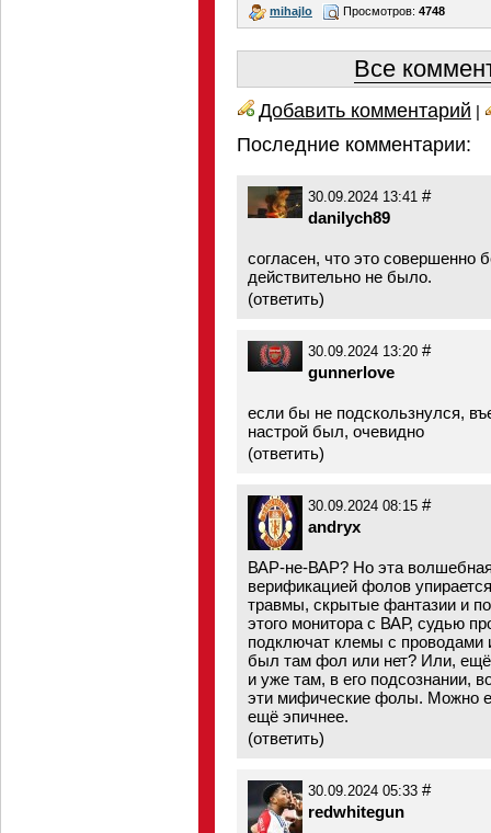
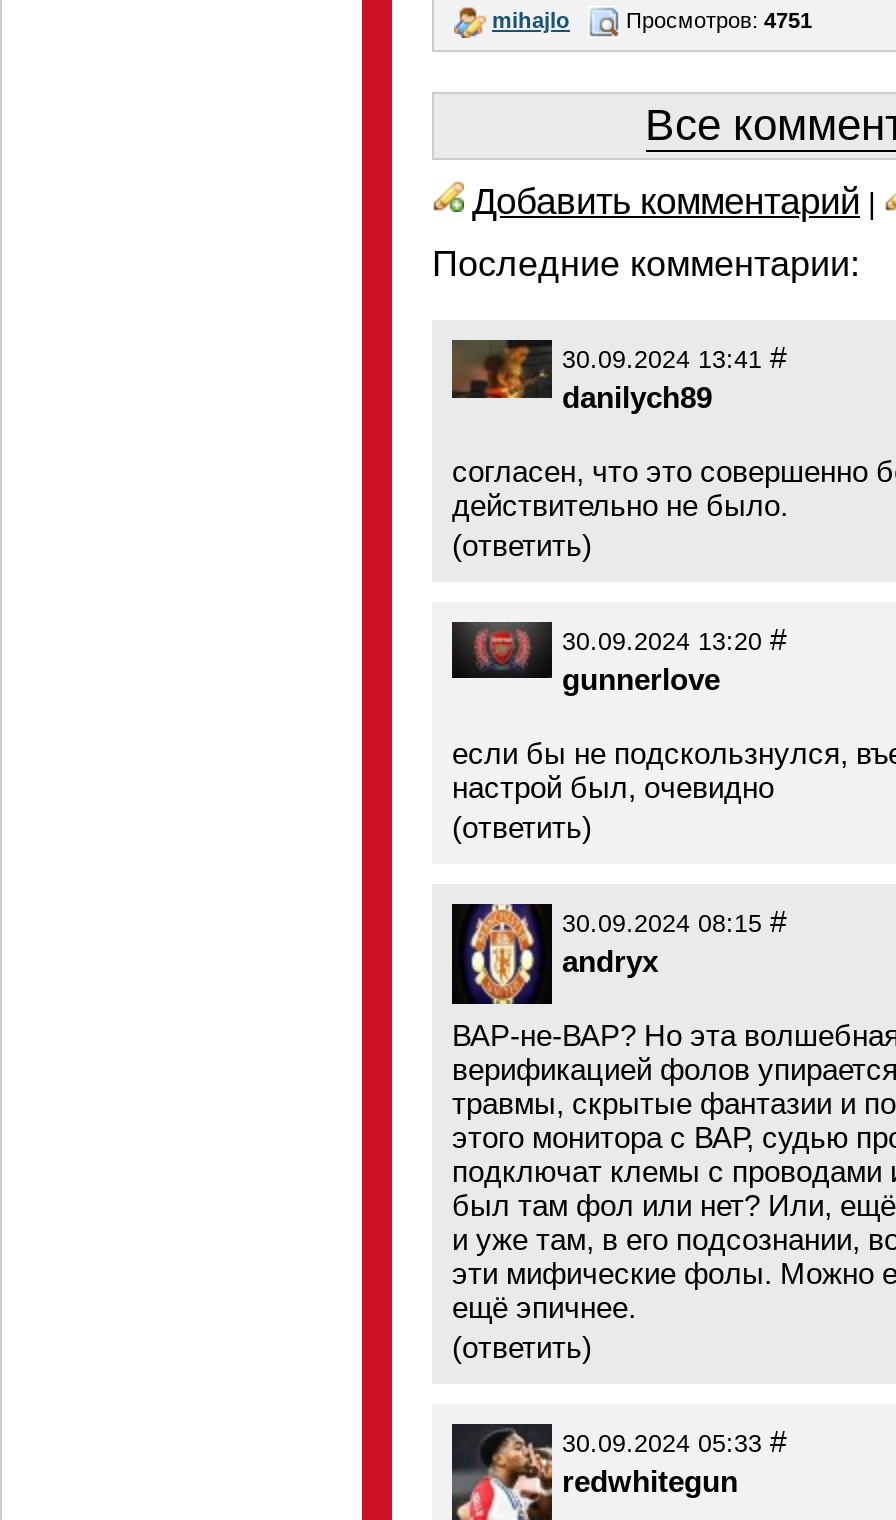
[340,4,445,18] Просмотров: 4748 -> [620,8,812,32] Просмотров: 4751

